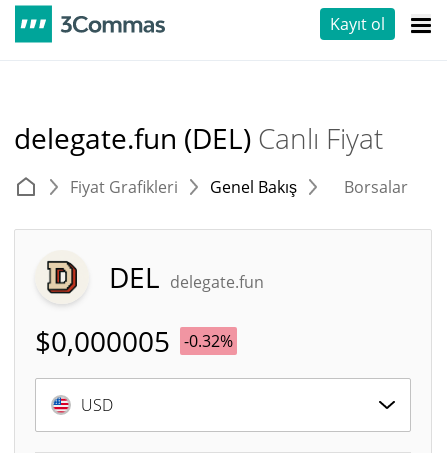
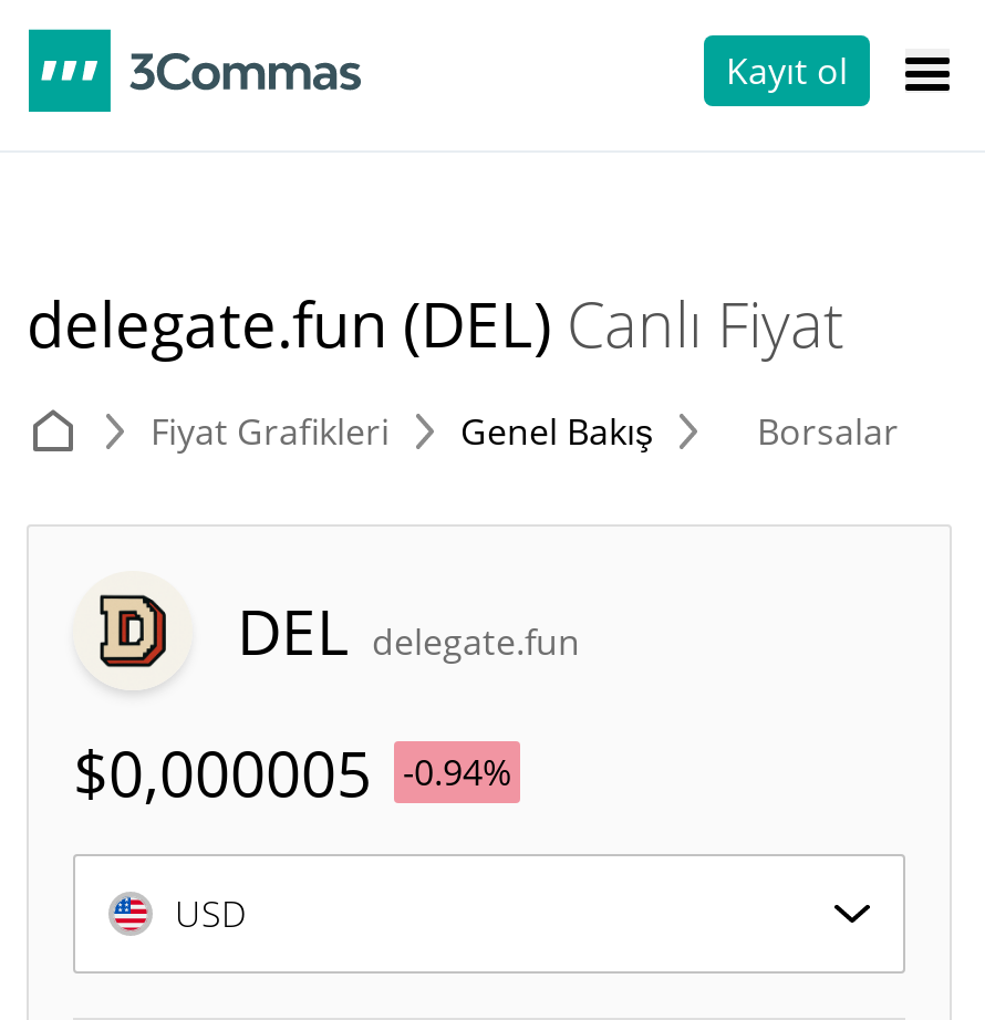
[35,322,233,360] $0,000005 -0.32% -> [73,730,511,814] $0,000005 -0.94%

